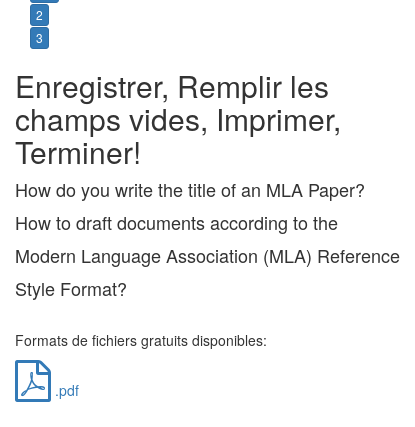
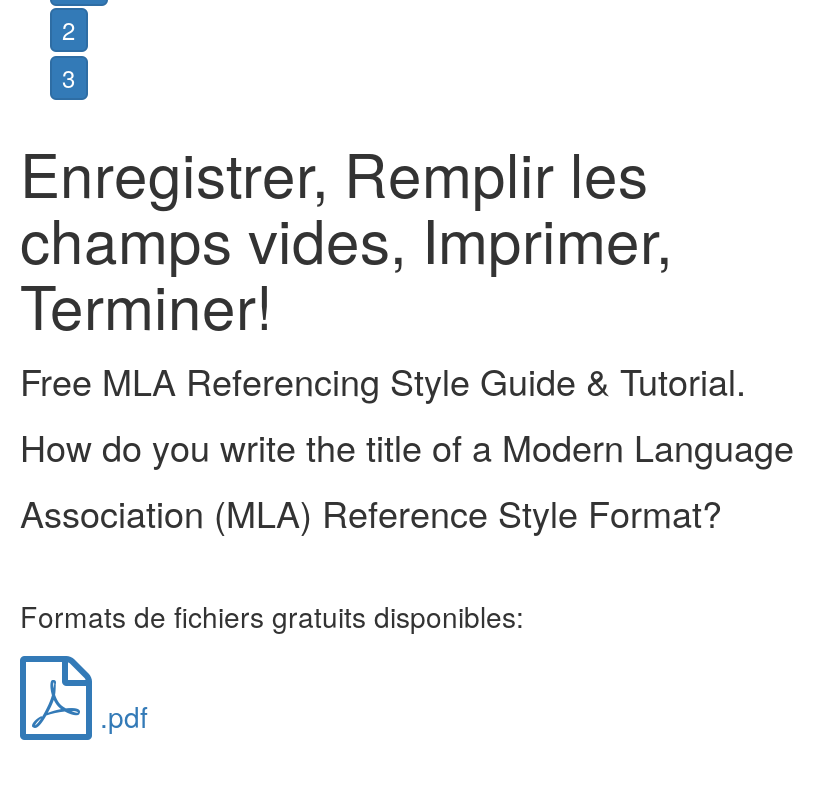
[15,176,400,301] How do you write the title of an MLA Paper? | How to draft documents according to the | Modern Language Association (MLA) Reference | Style Format? -> [20,353,794,537] Free MLA Referencing Style Guide & Tutorial. | How do you write the title of a Modern Language | Association (MLA) Reference Style Format?

